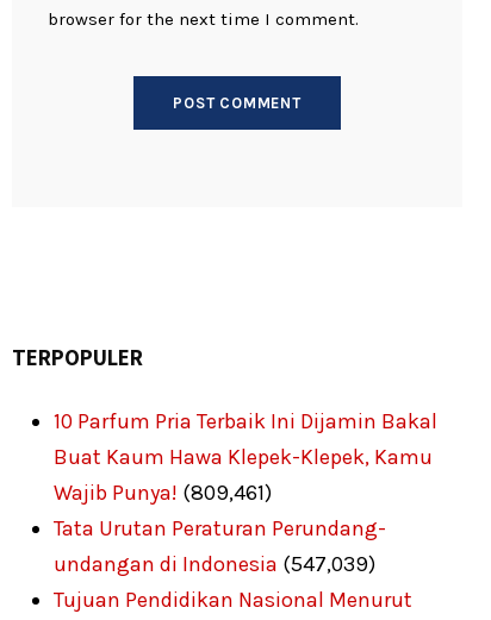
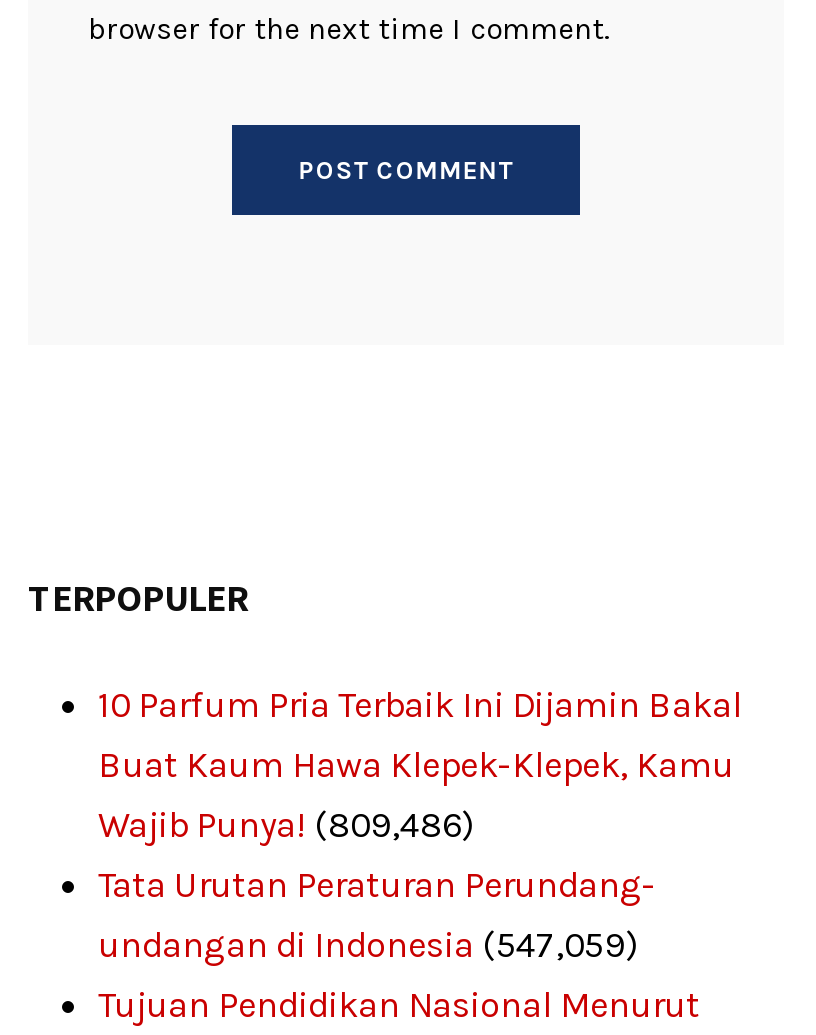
[54,479,272,505] Wajib Punya! (809,461) -> [98,802,474,846] Wajib Punya! (809,486)
[54,551,375,577] undangan di Indonesia (547,039) -> [98,922,638,966] undangan di Indonesia (547,059)

